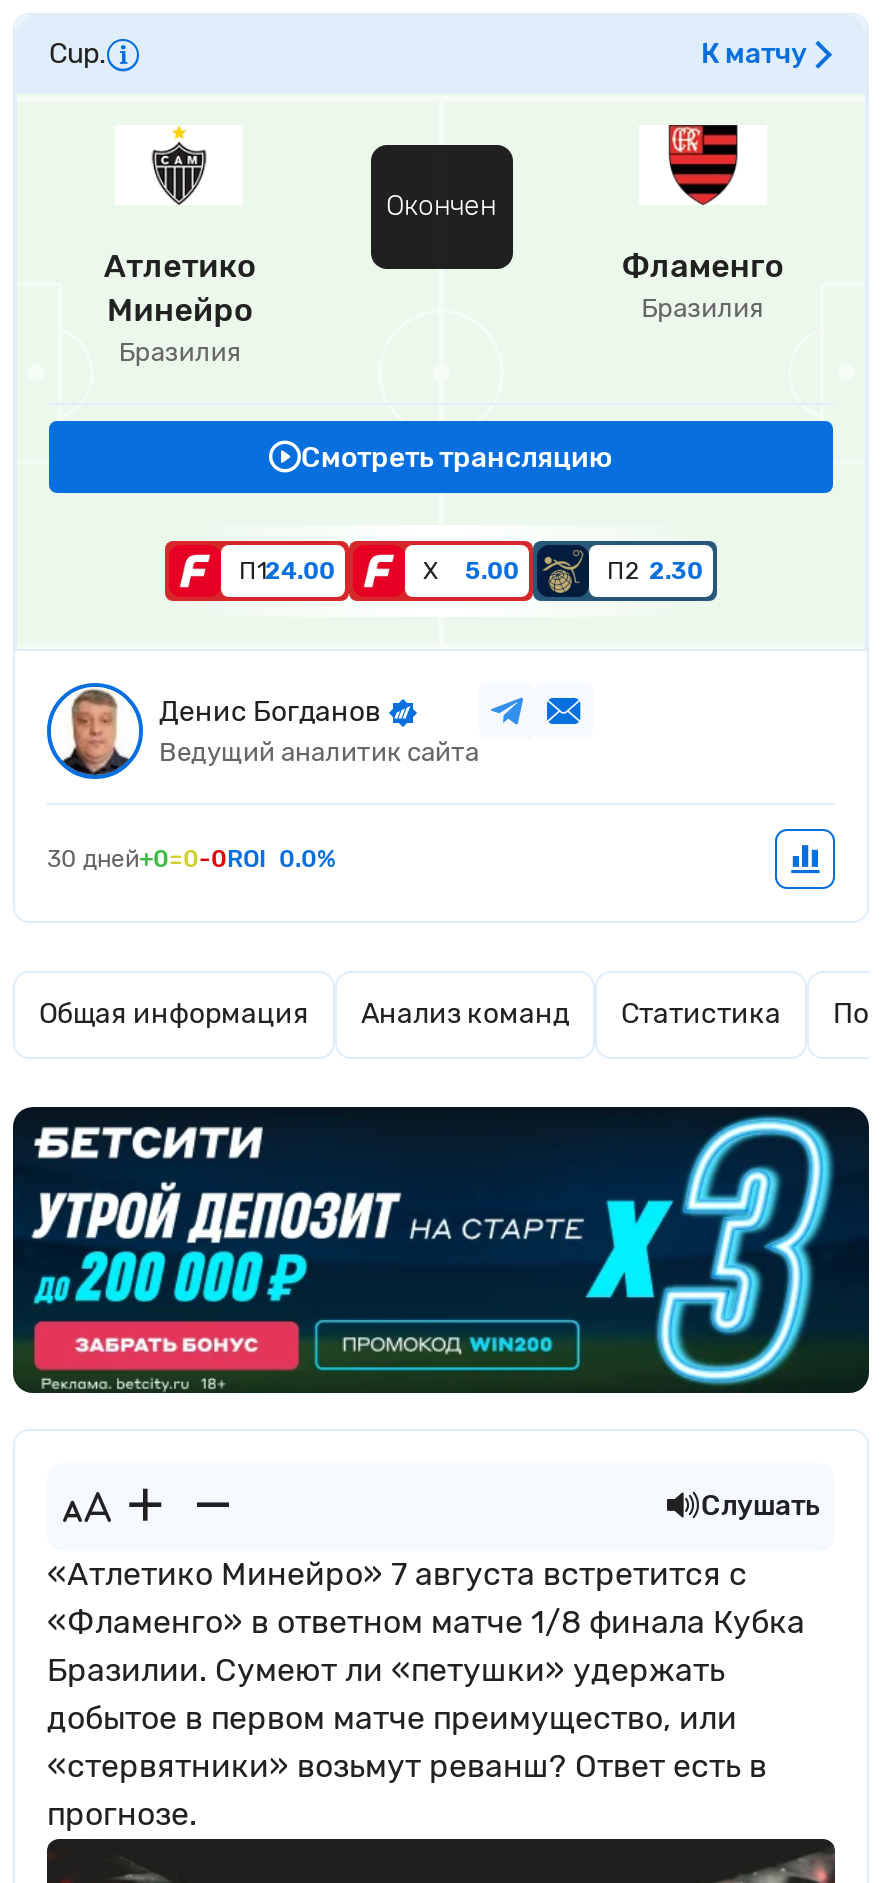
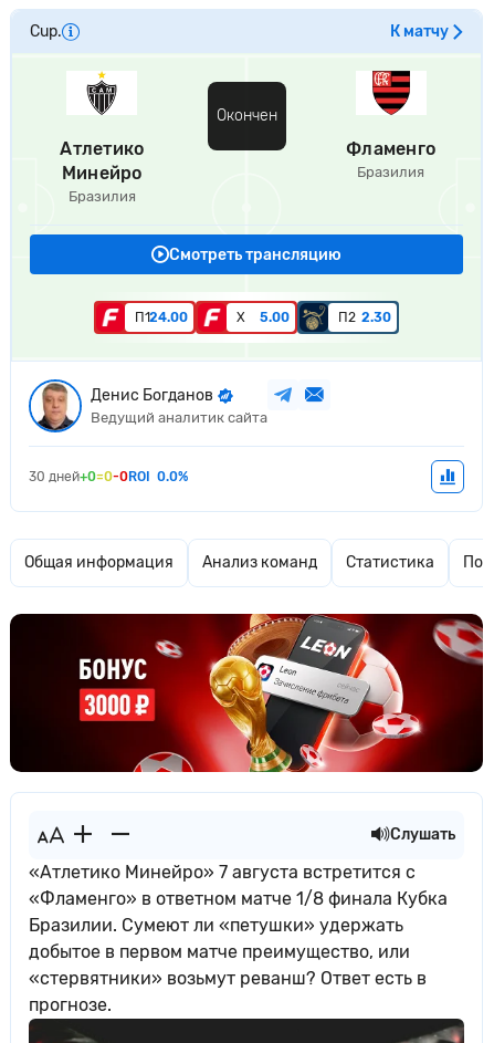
[13,1105,871,1395] [image] -> [10,613,484,773] [image]

